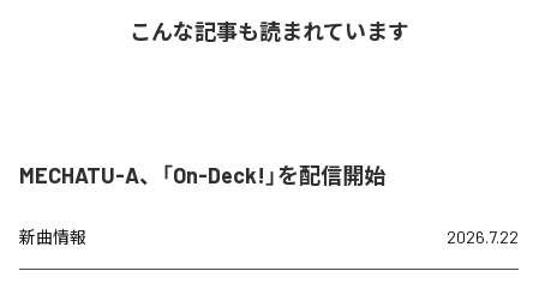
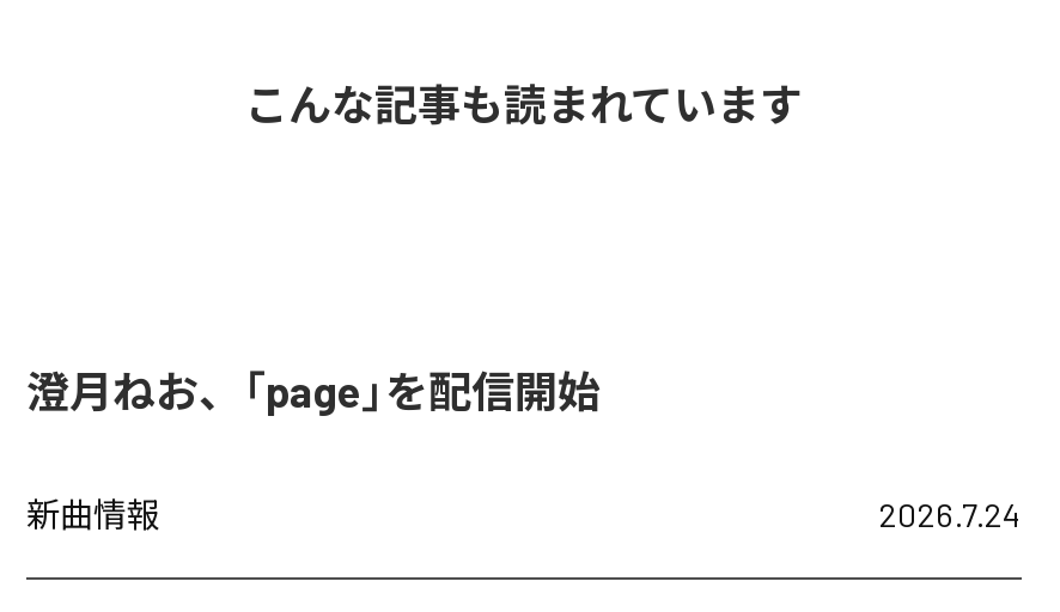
[19,162,385,189] MECHATU-A、「On-Deck!」を配信開始 -> [26,366,601,418] 澄月ねお、「page」を配信開始
[447,227,519,248] 2026.7.22 -> [878,495,1022,535] 2026.7.24

